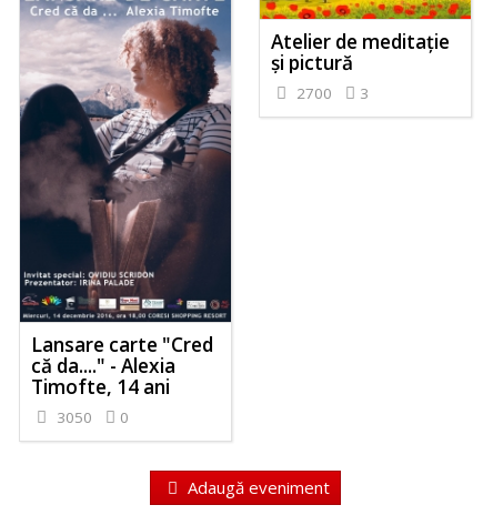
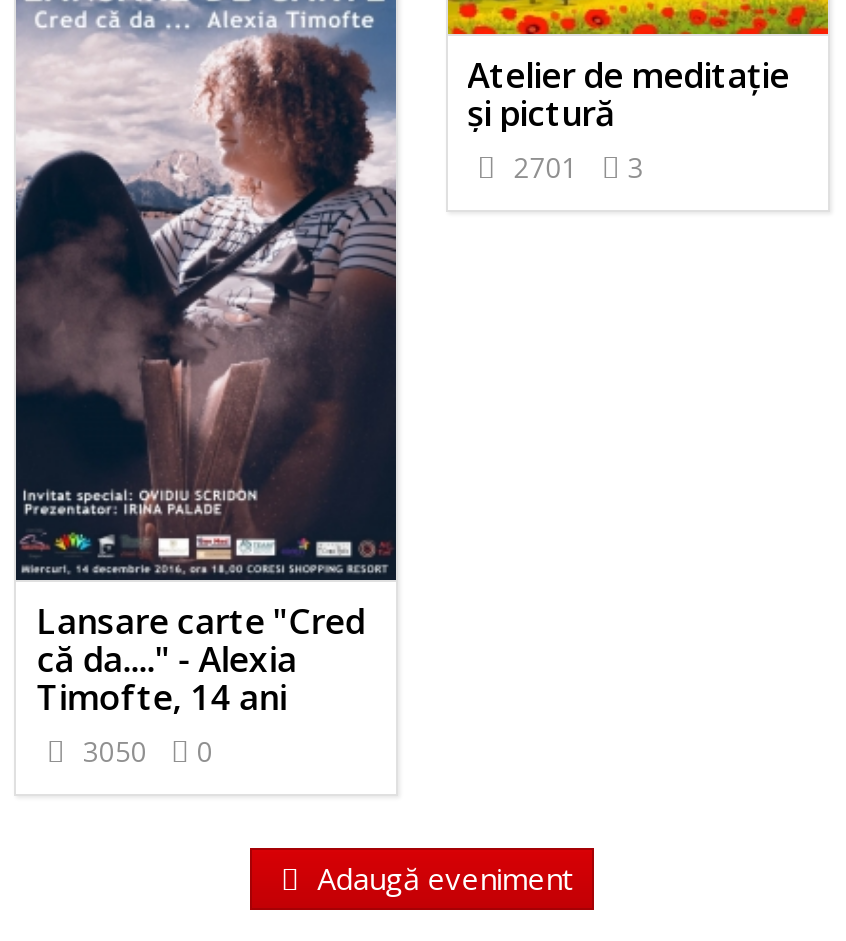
[296,84,368,104] 2700 3 -> [514,151,644,187] 2701 3

